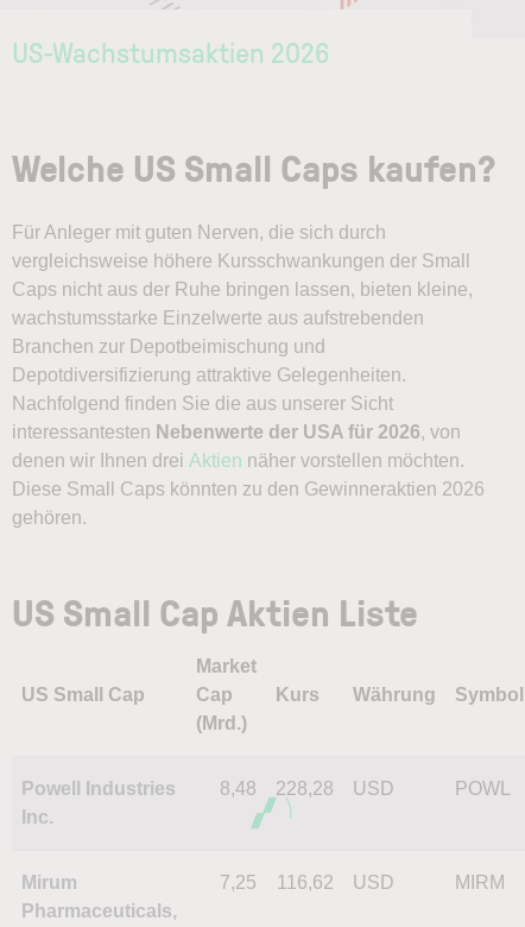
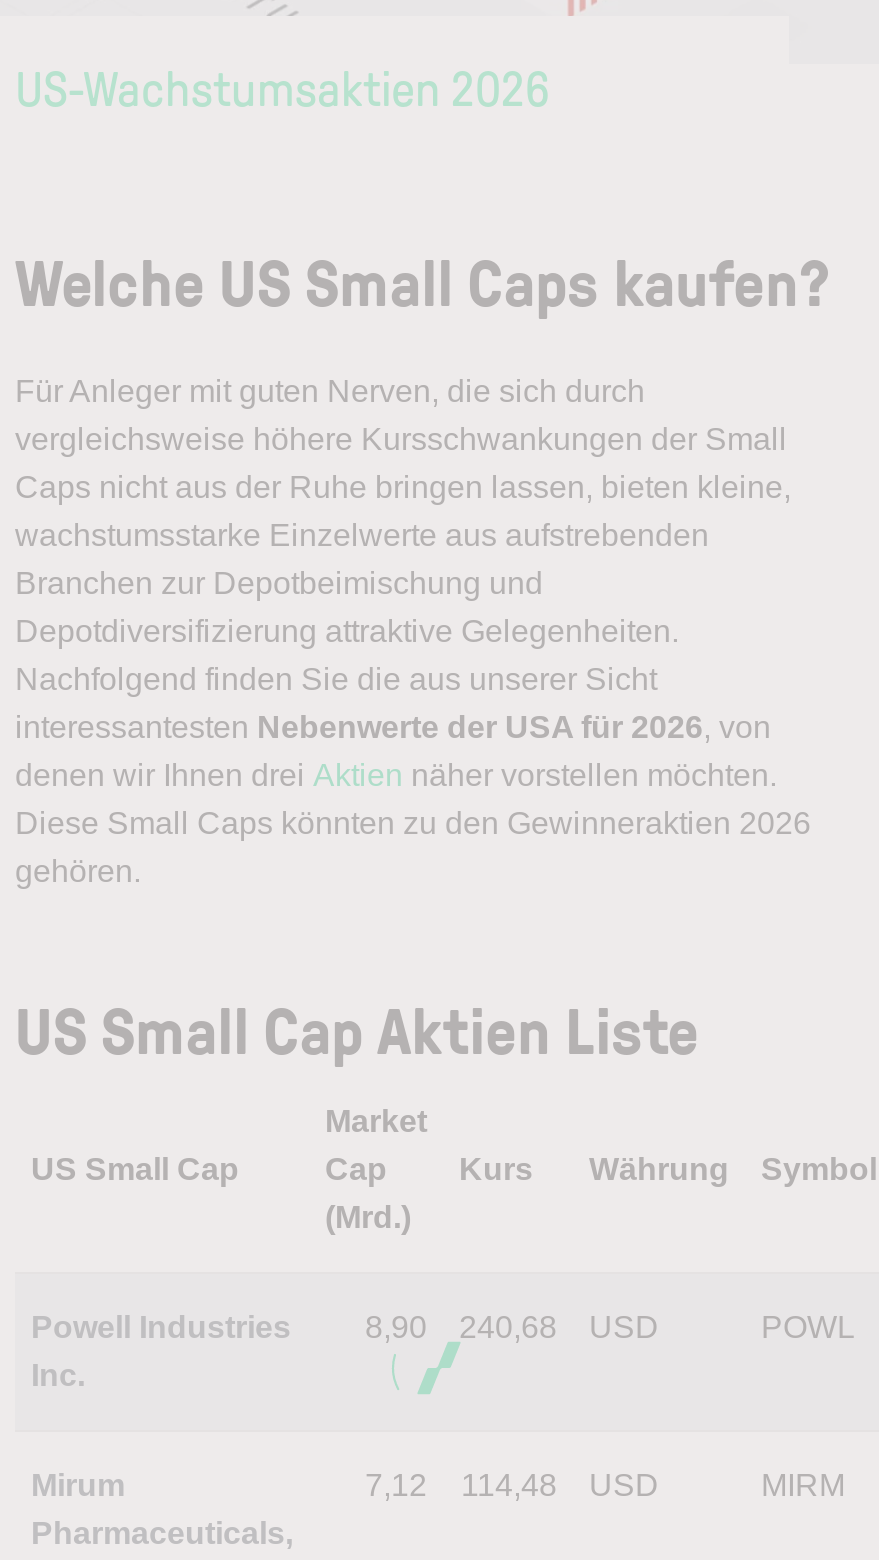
[220,778,257,798] 8,48 -> [365,1310,427,1344] 8,90
[276,778,334,798] 228,28 -> [459,1310,557,1344] 240,68
[220,872,257,892] 7,25 -> [365,1468,427,1502] 7,12
[277,872,334,892] 116,62 -> [461,1468,557,1502] 114,48

